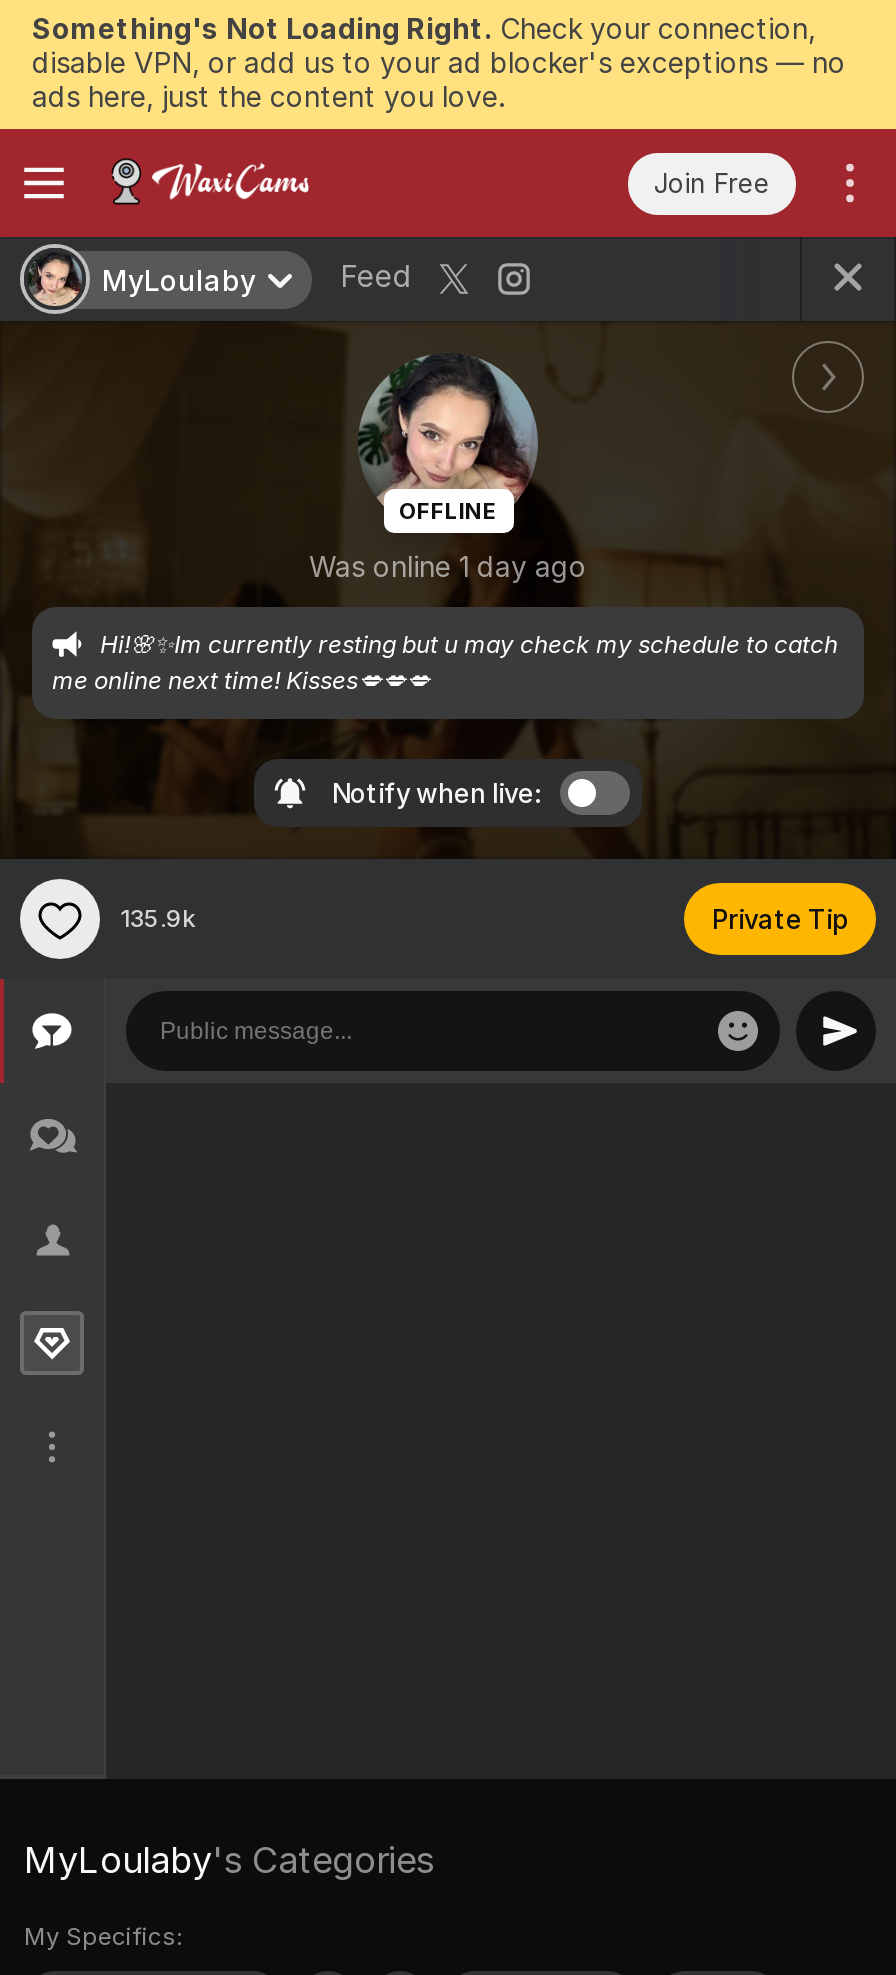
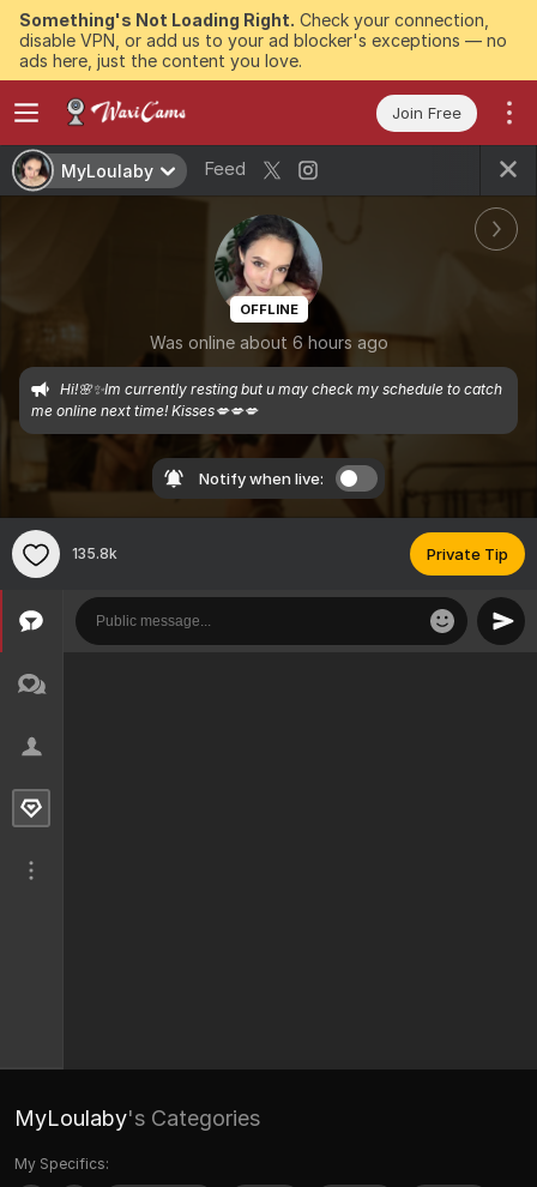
[309,549,587,583] Was online 1 day ago -> [149,332,388,353] Was online about 6 hours ago
[120,903,196,933] 135.9k -> [72,545,117,563] 135.8k

